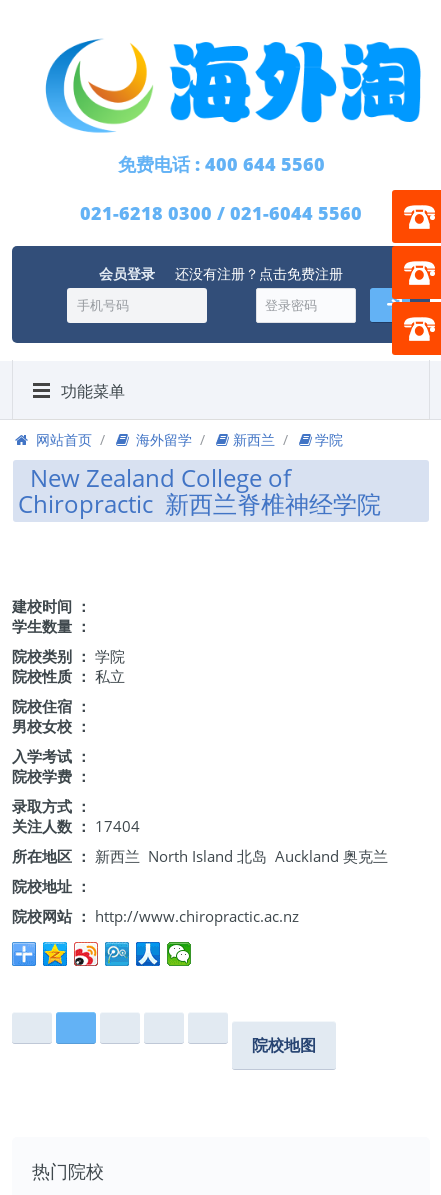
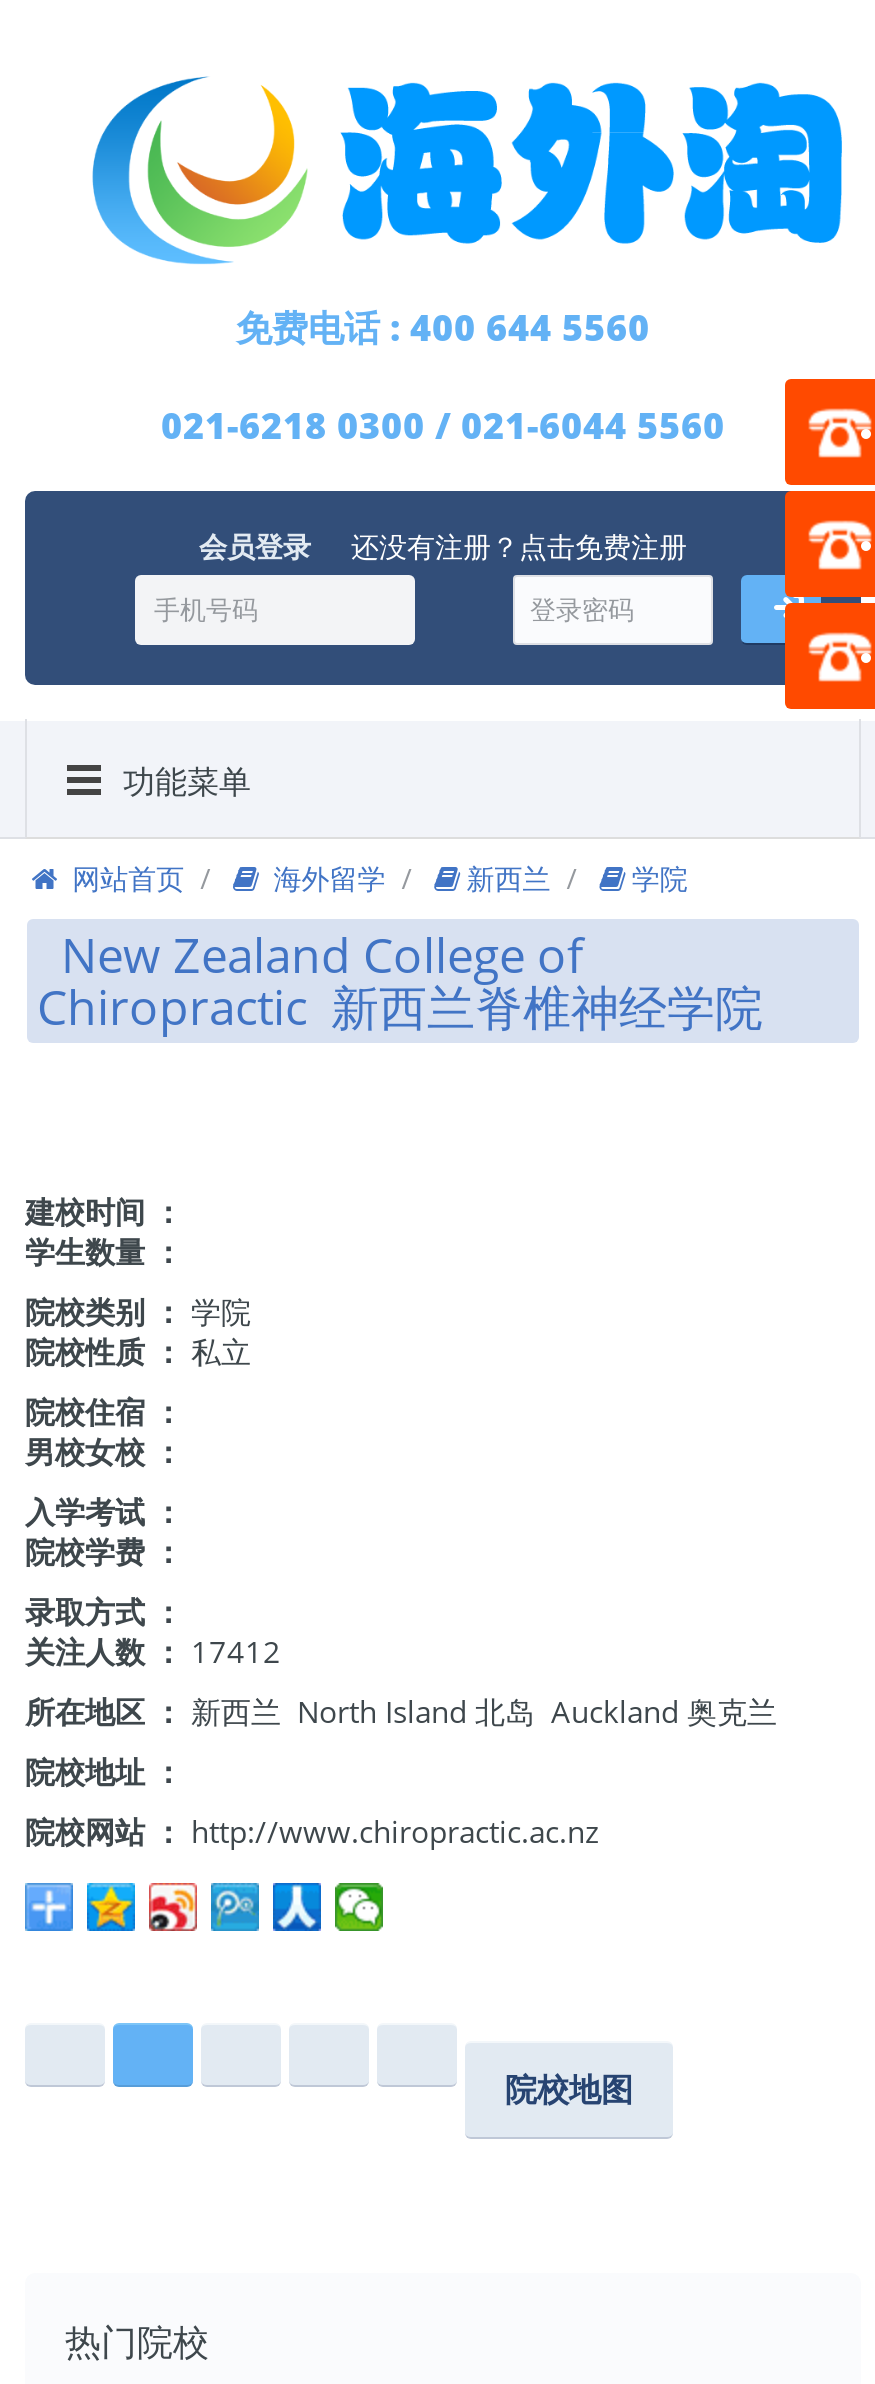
[12,816,140,836] 关注人数 ：17404 -> [25,1631,281,1671] 关注人数 ：17412

